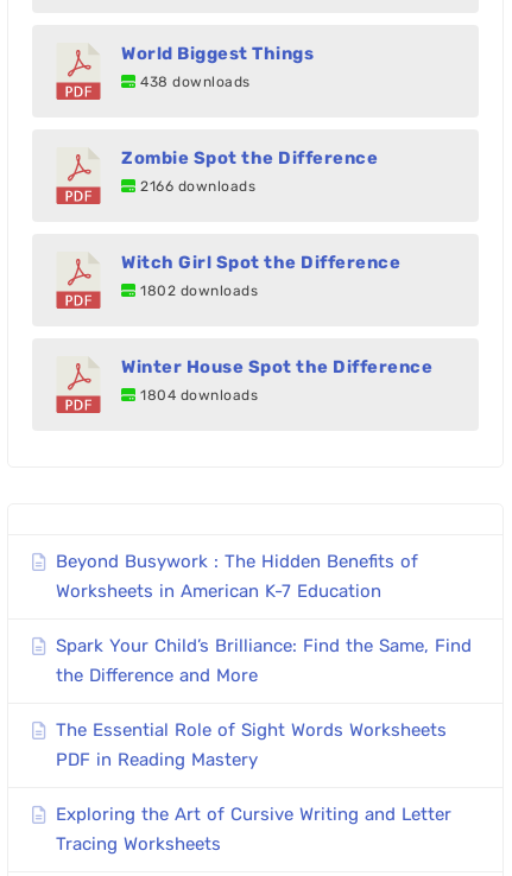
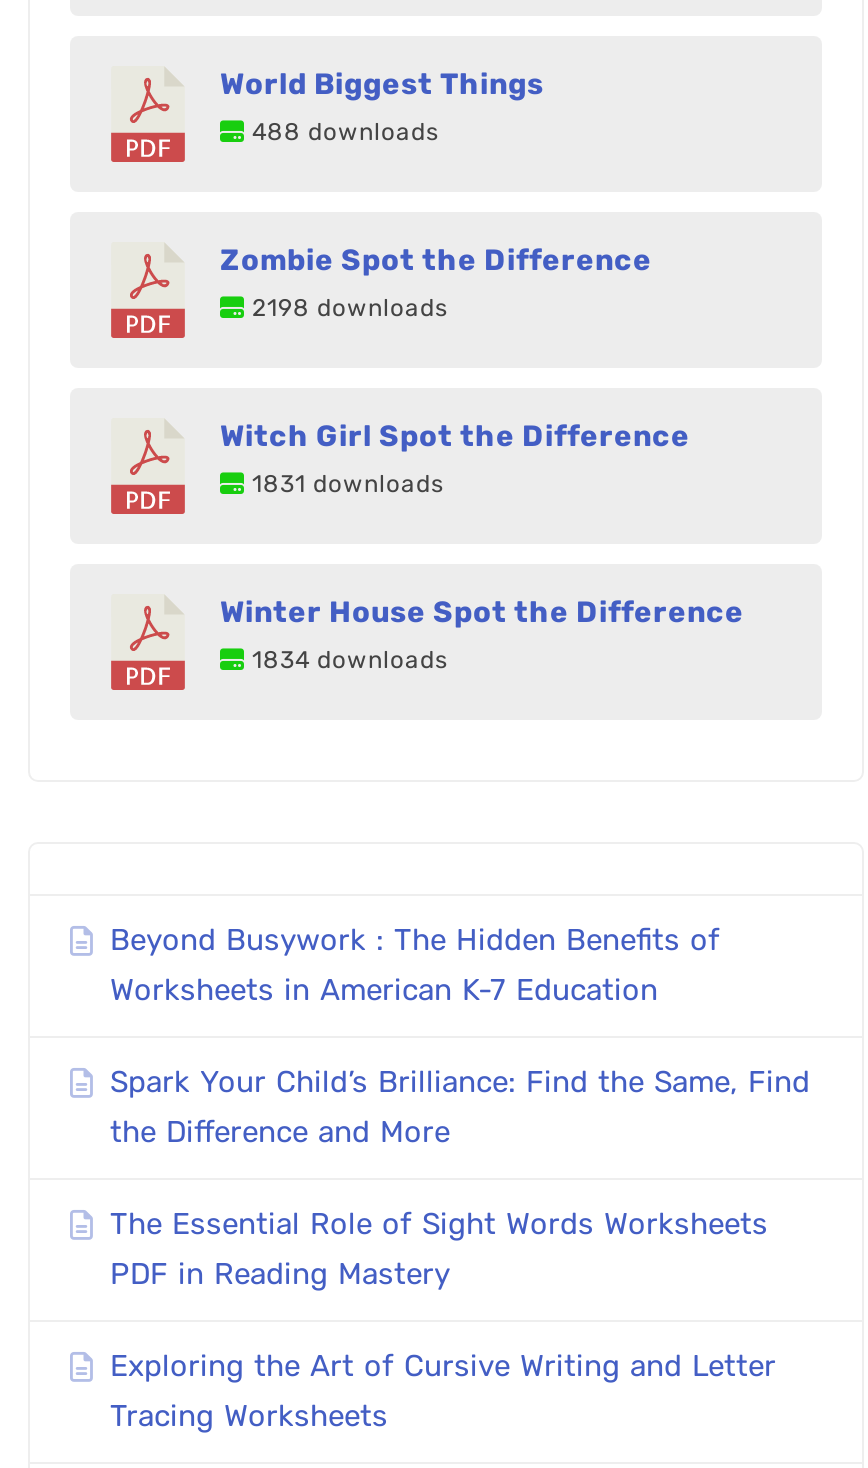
[136,74,250,91] 438 downloads -> [245,119,439,147] 488 downloads
[136,179,255,195] 2166 downloads -> [245,295,448,323] 2198 downloads
[136,283,258,300] 1802 downloads -> [245,471,444,499] 1831 downloads
[136,387,258,404] 1804 downloads -> [245,647,448,675] 1834 downloads

